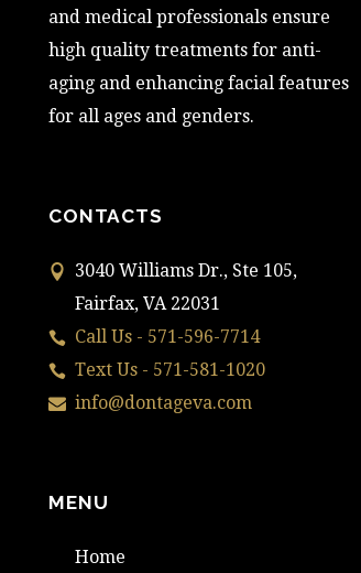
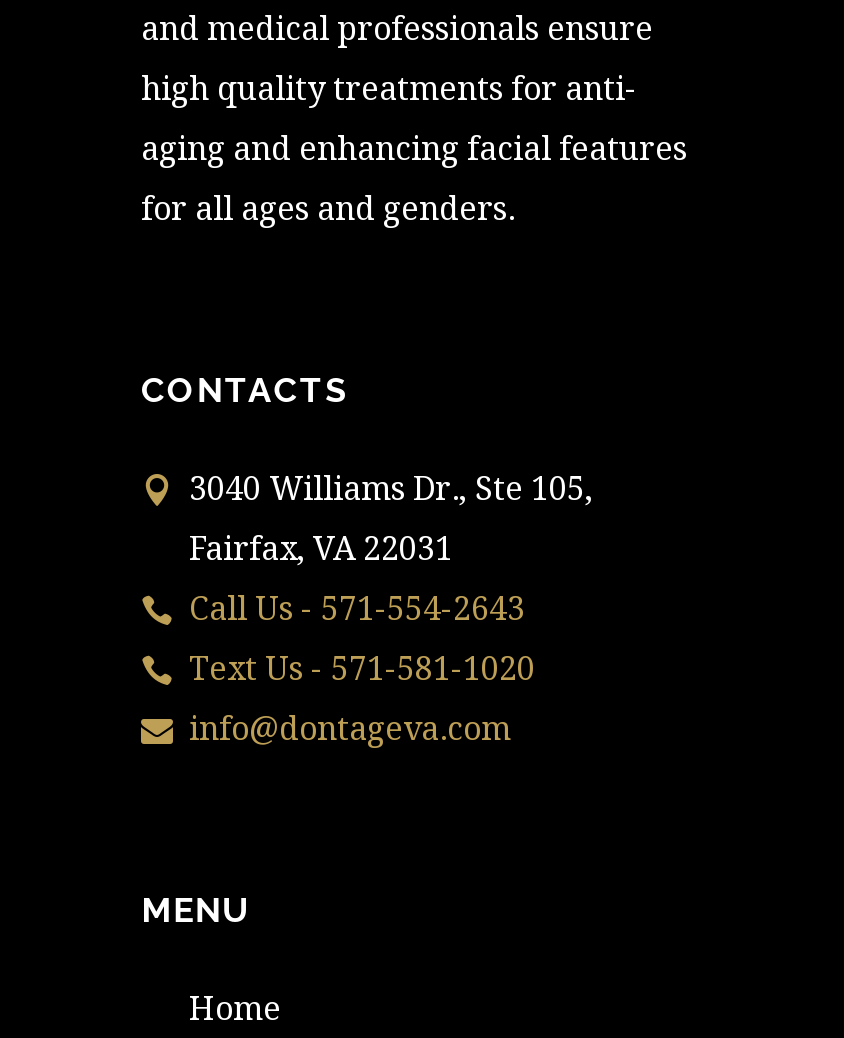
[75,326,260,347] Call Us - 571-596-7714 -> [189,589,525,627] Call Us - 571-554-2643

